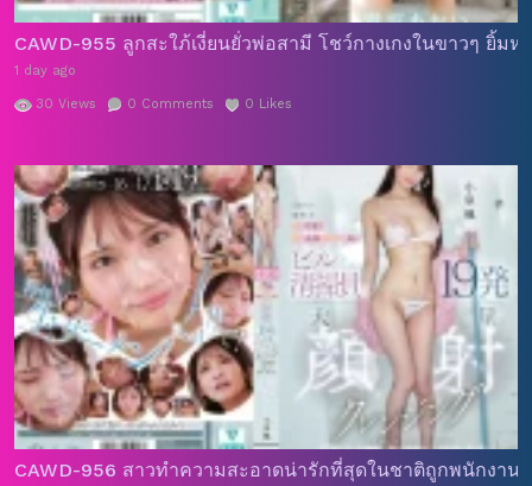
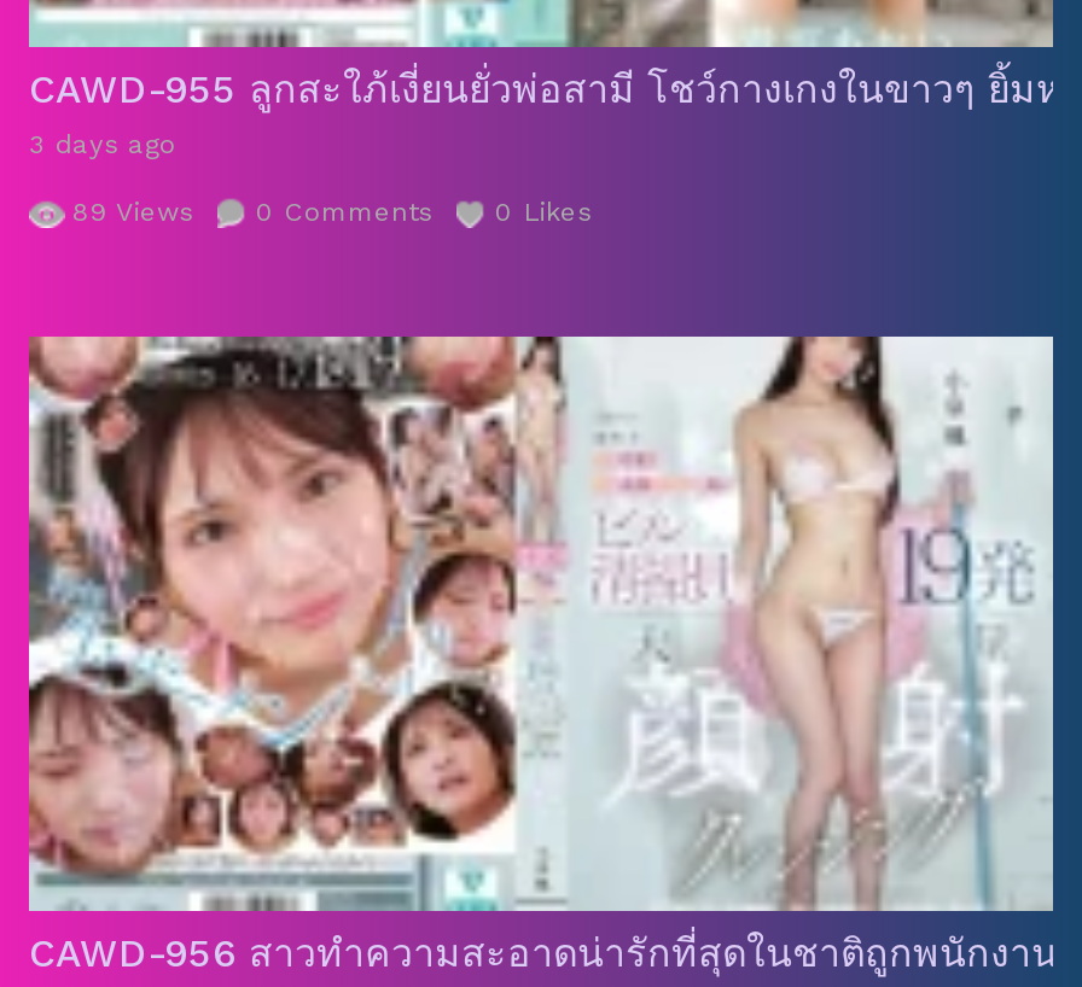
[14,63,76,79] 1 day ago -> [29,128,176,160] 3 days ago
[36,96,292,112] 30 Views 0 Comments 0 Likes -> [72,196,592,227] 89 Views 0 Comments 0 Likes

